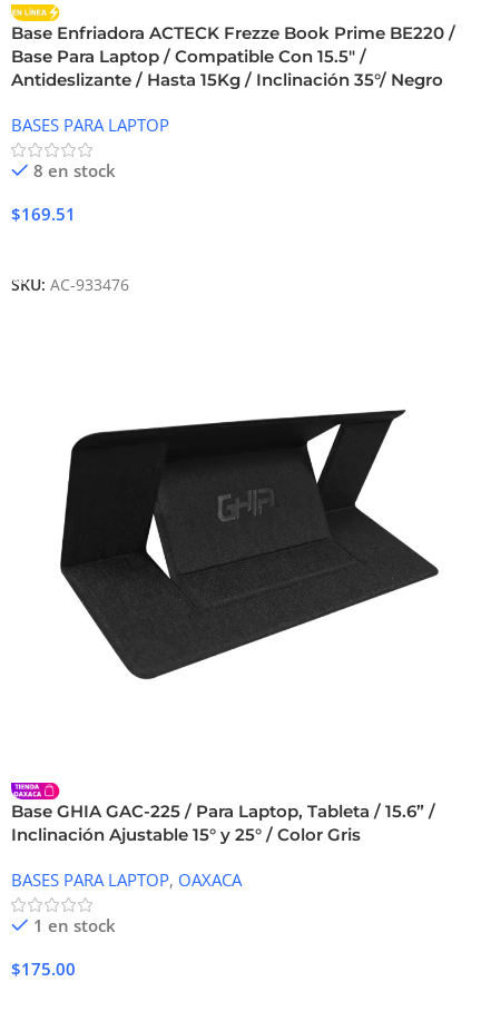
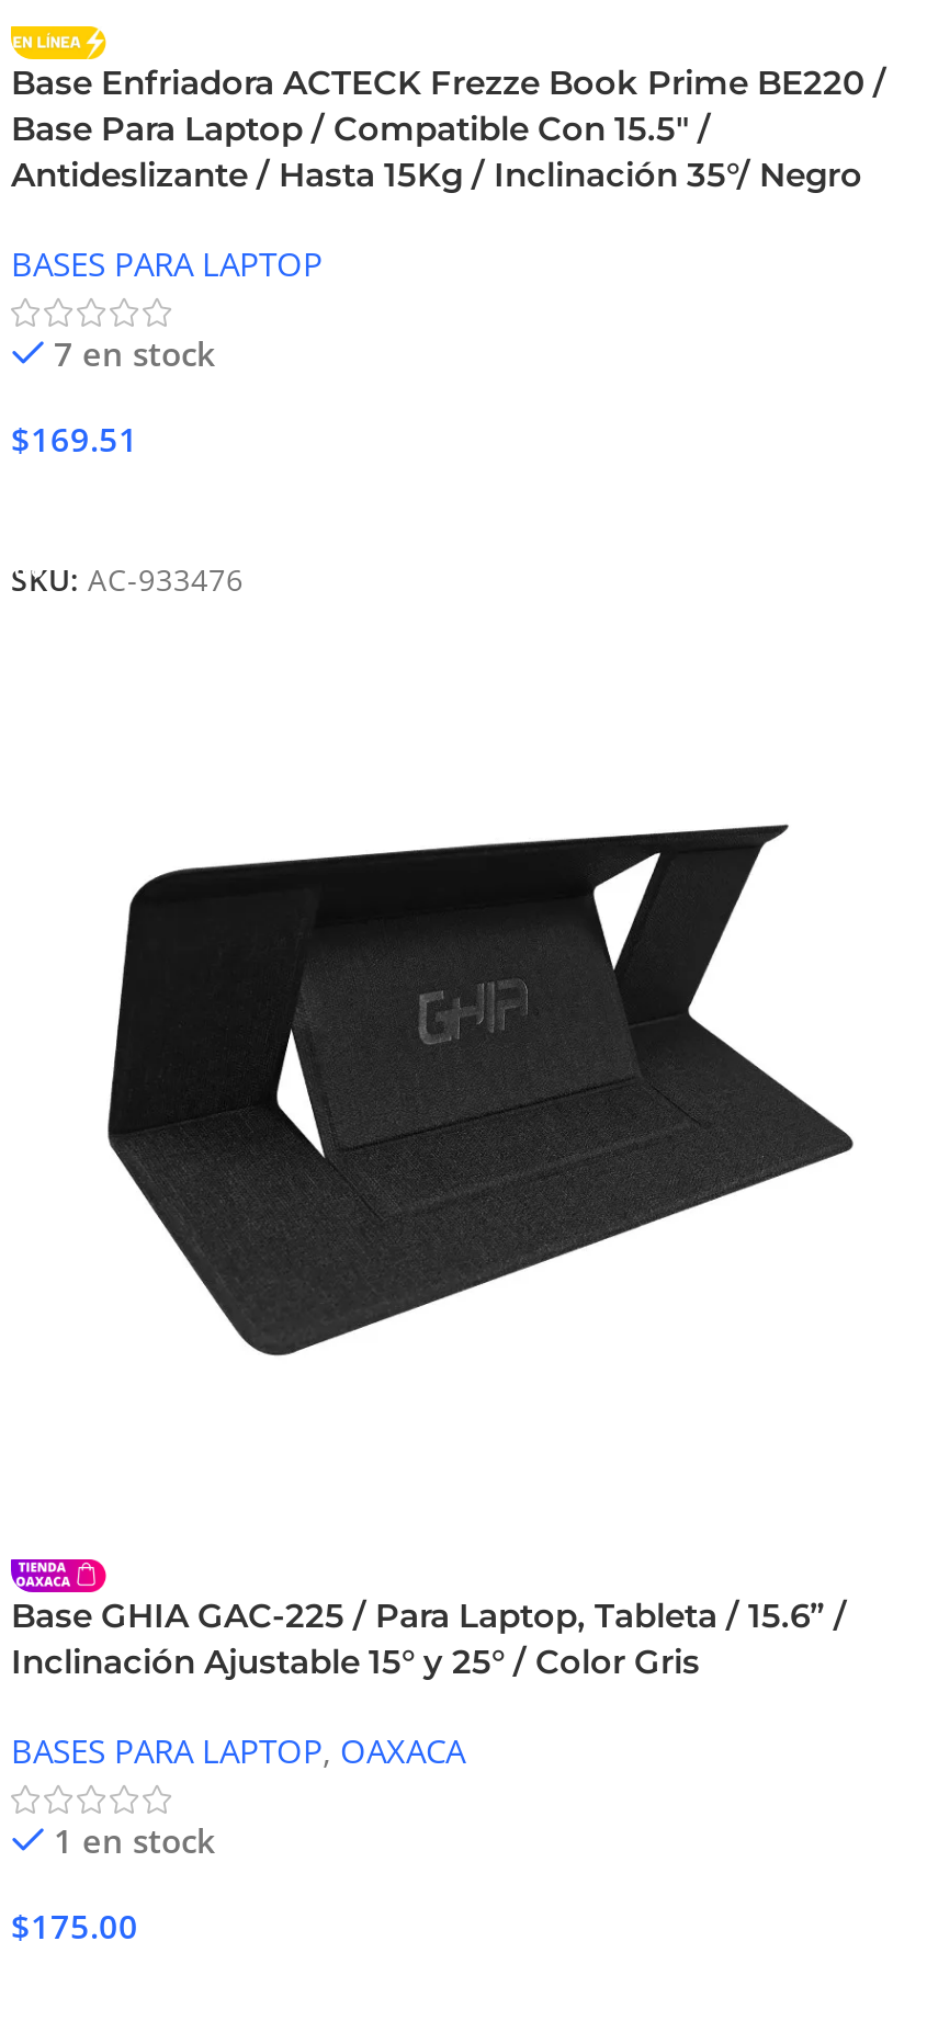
[33,159,115,181] 8 en stock -> [54,330,216,374] 7 en stock

